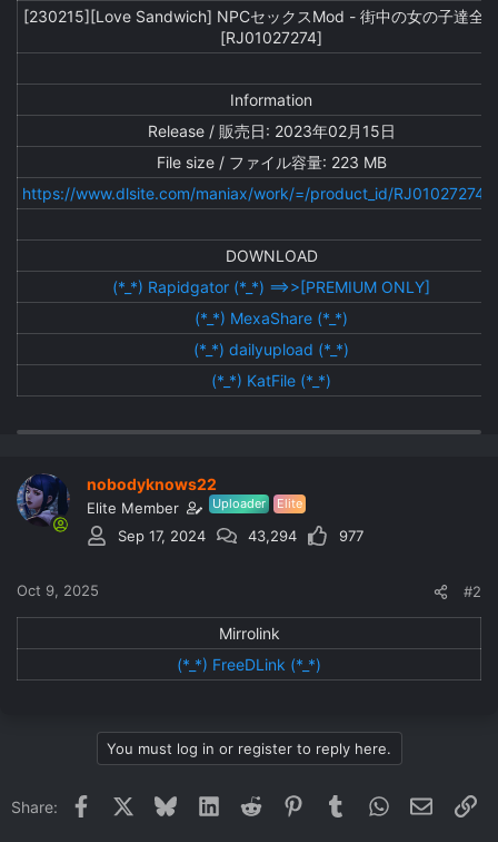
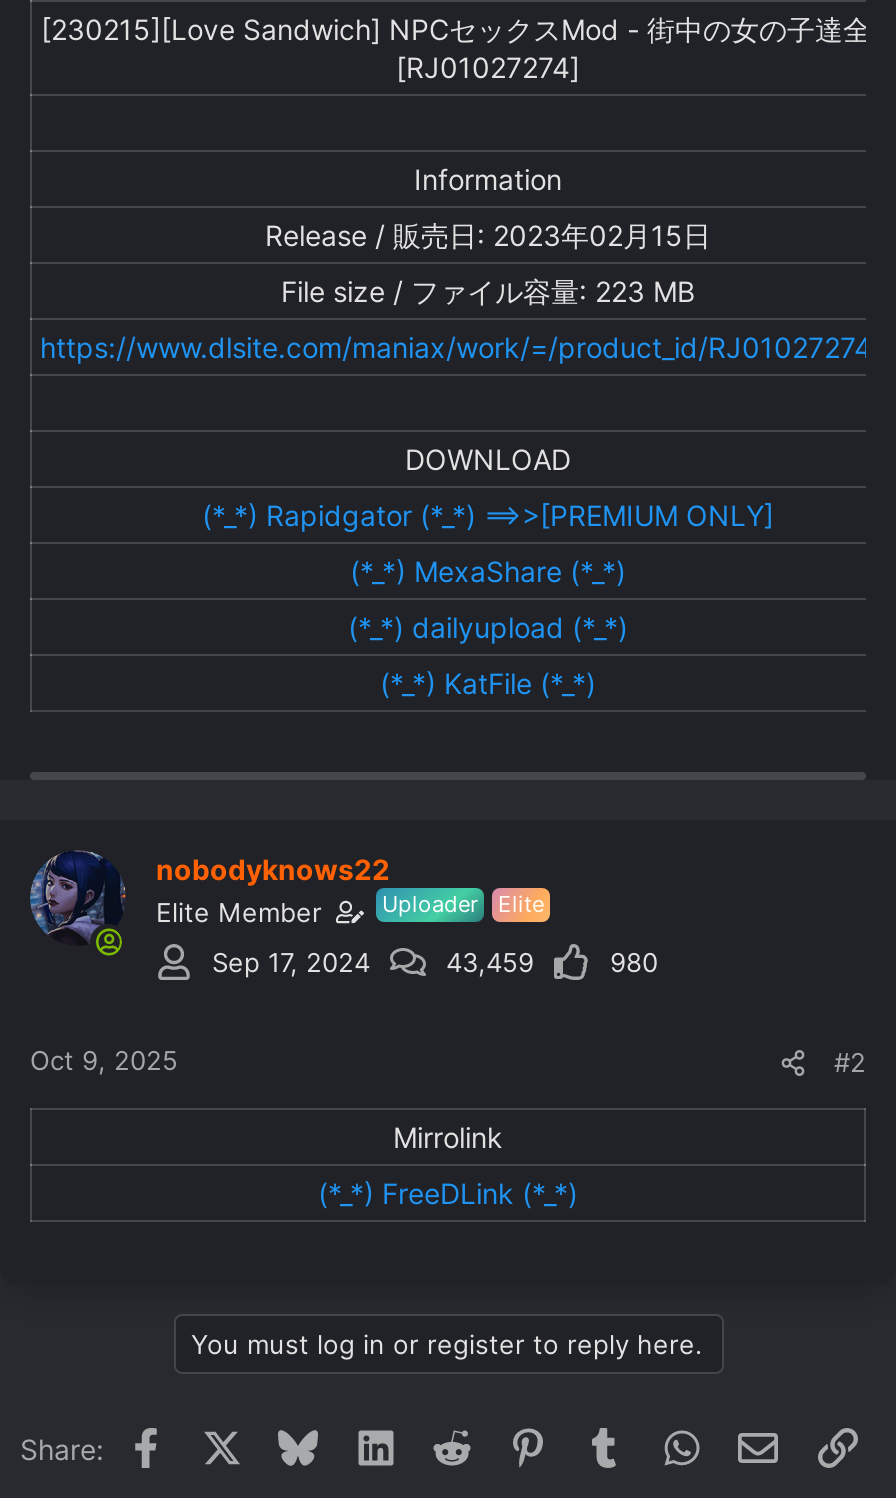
[248,527,297,545] 43,294 -> [446,946,534,978] 43,459
[339,527,363,545] 977 -> [610,946,658,978] 980

